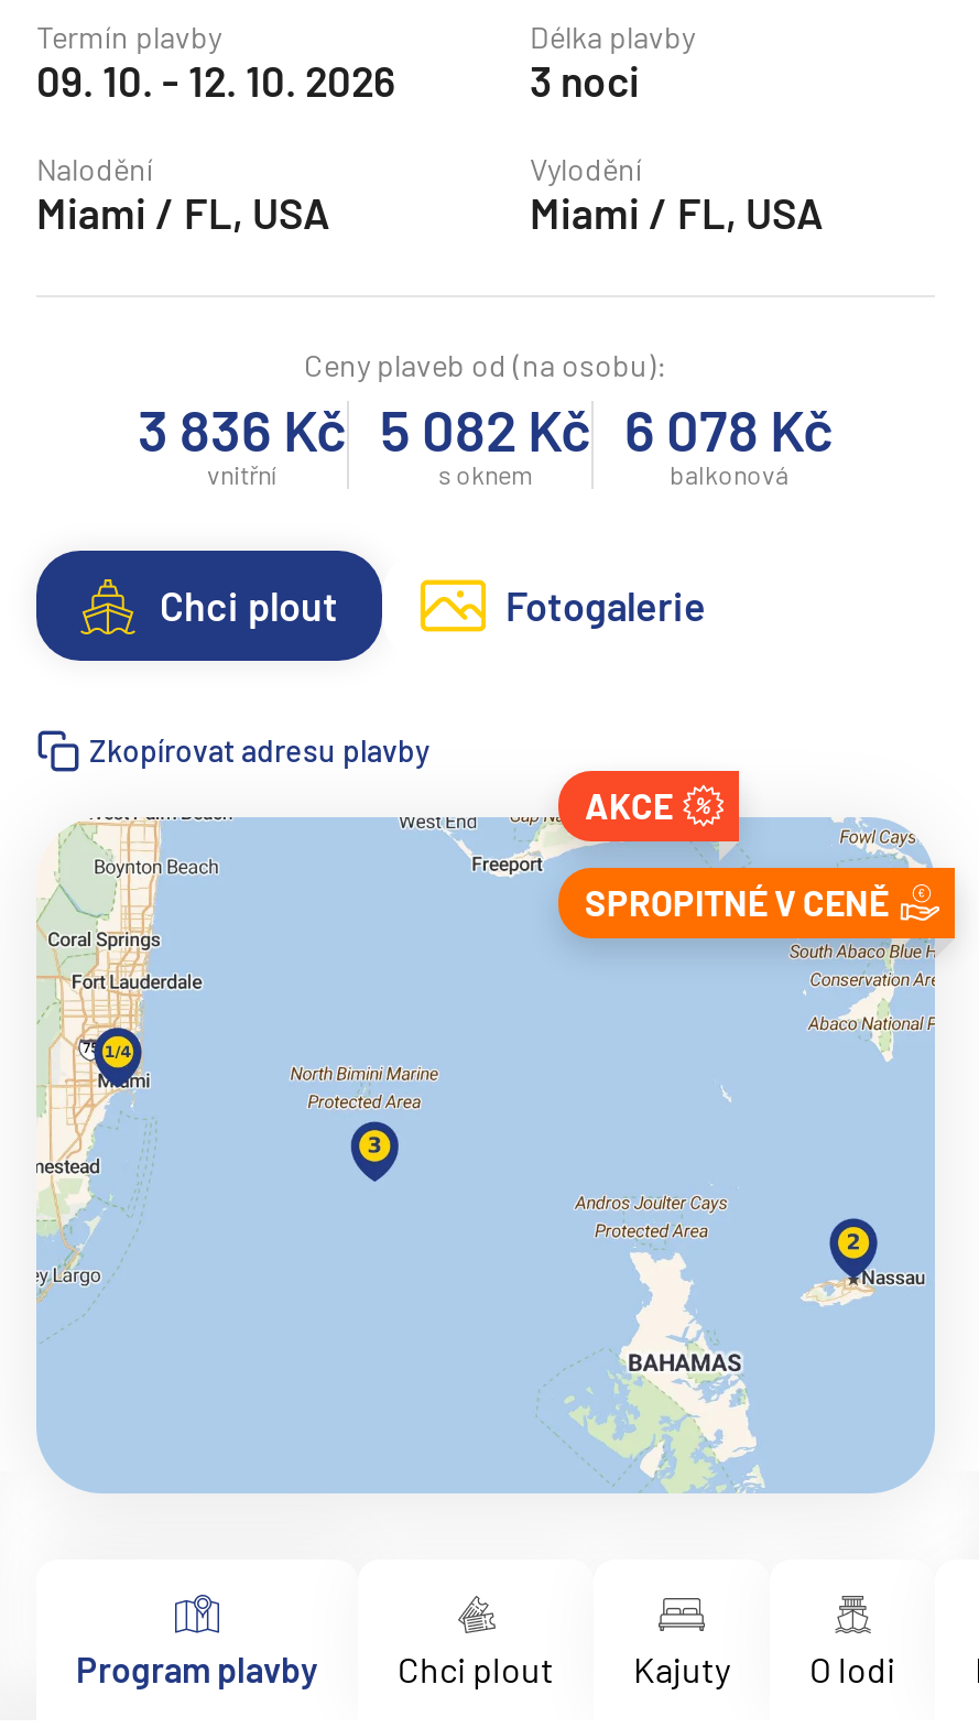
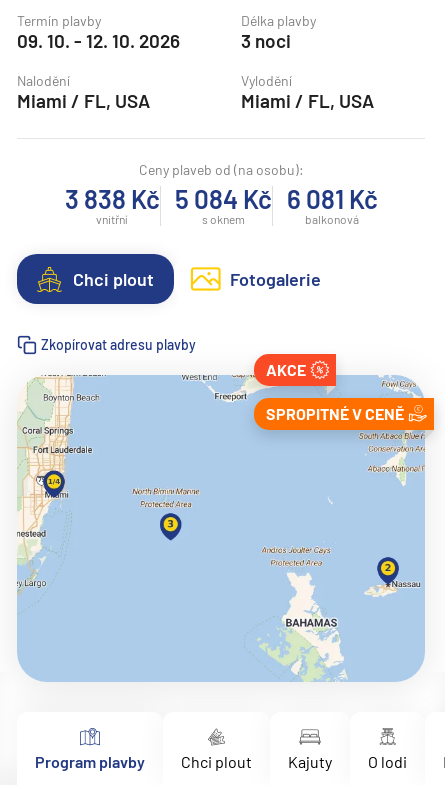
[138,394,347,463] 3 836 Kč -> [64,183,159,214] 3 838 Kč
[380,394,591,463] 5 082 Kč -> [174,183,271,214] 5 084 Kč
[624,394,834,463] 6 078 Kč -> [286,183,377,214] 6 081 Kč

